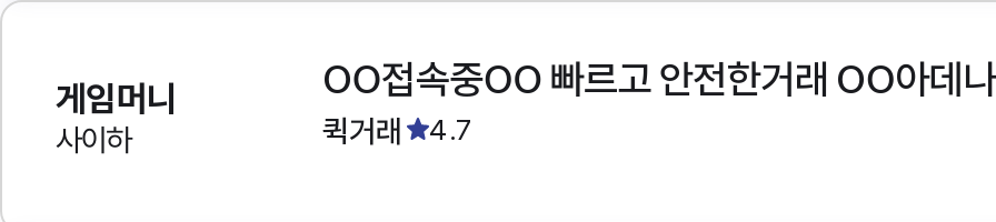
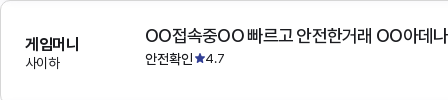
[322,112,402,148] 퀵거래 -> [145,50,193,66] 안전확인

